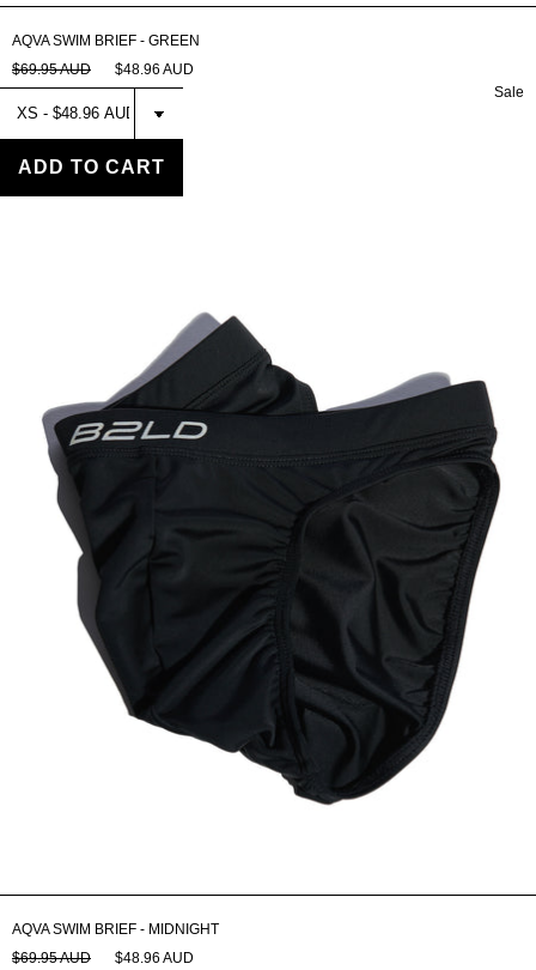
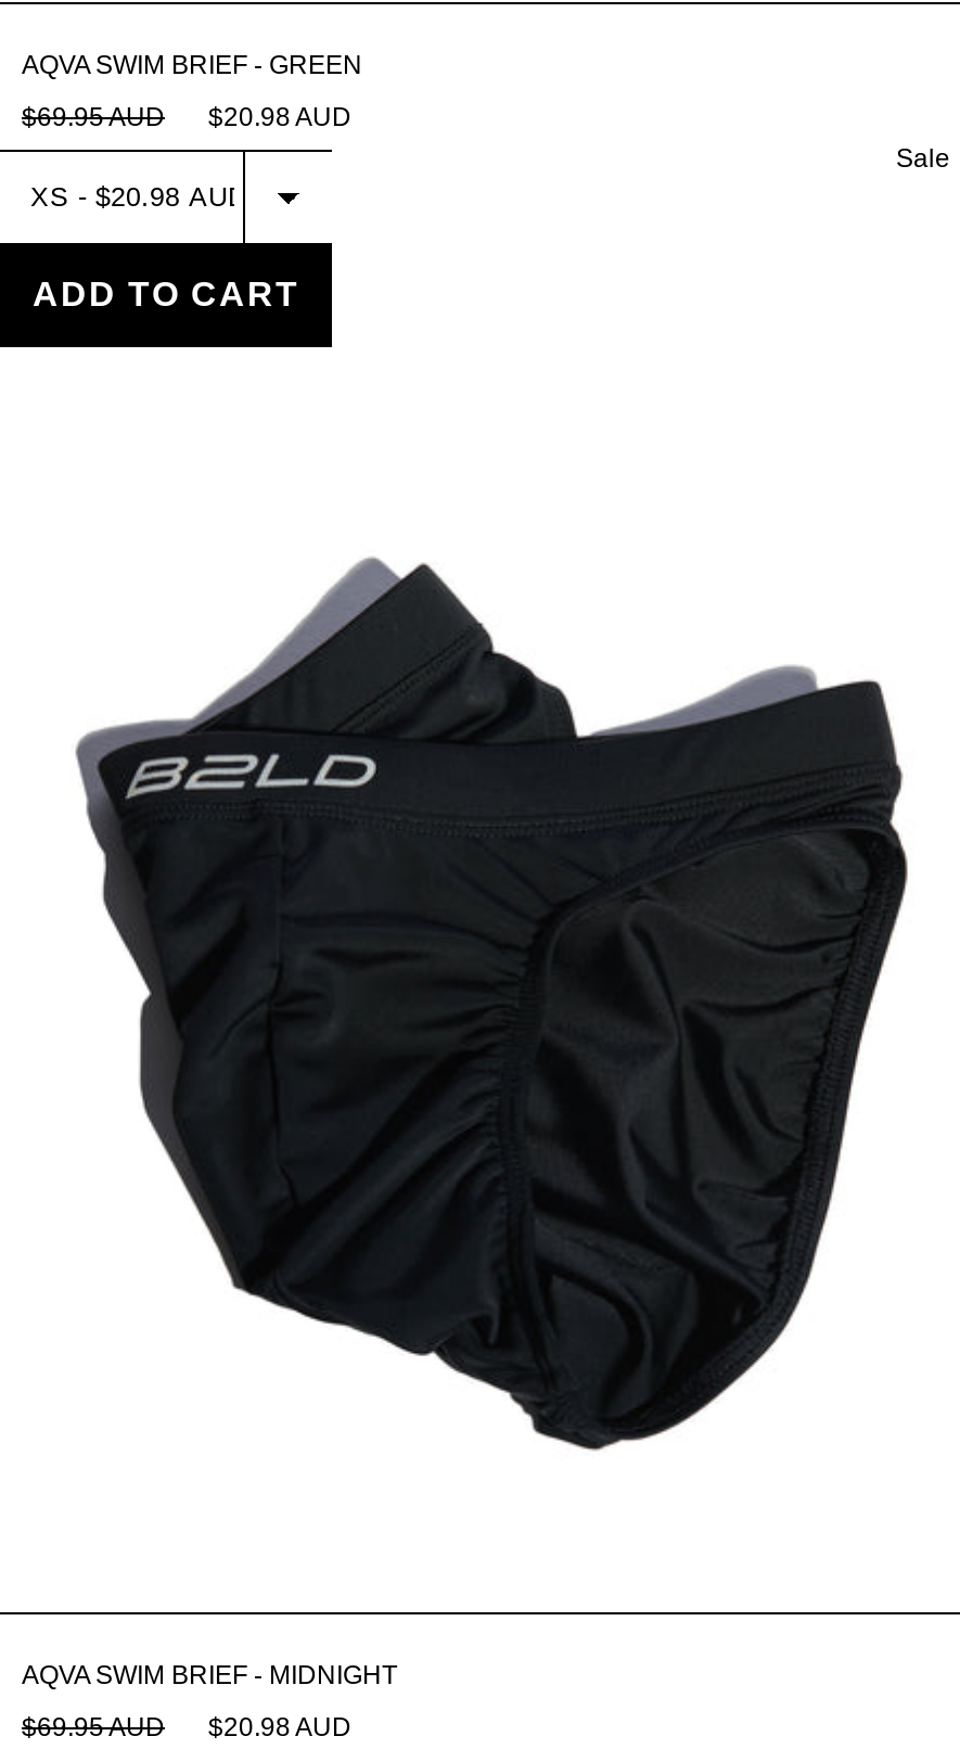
[12,61,194,78] $69.95 AUD $48.96 AUD -> [22,102,351,133] $69.95 AUD $20.98 AUD
[12,949,194,966] $69.95 AUD $48.96 AUD -> [22,1711,351,1742] $69.95 AUD $20.98 AUD

